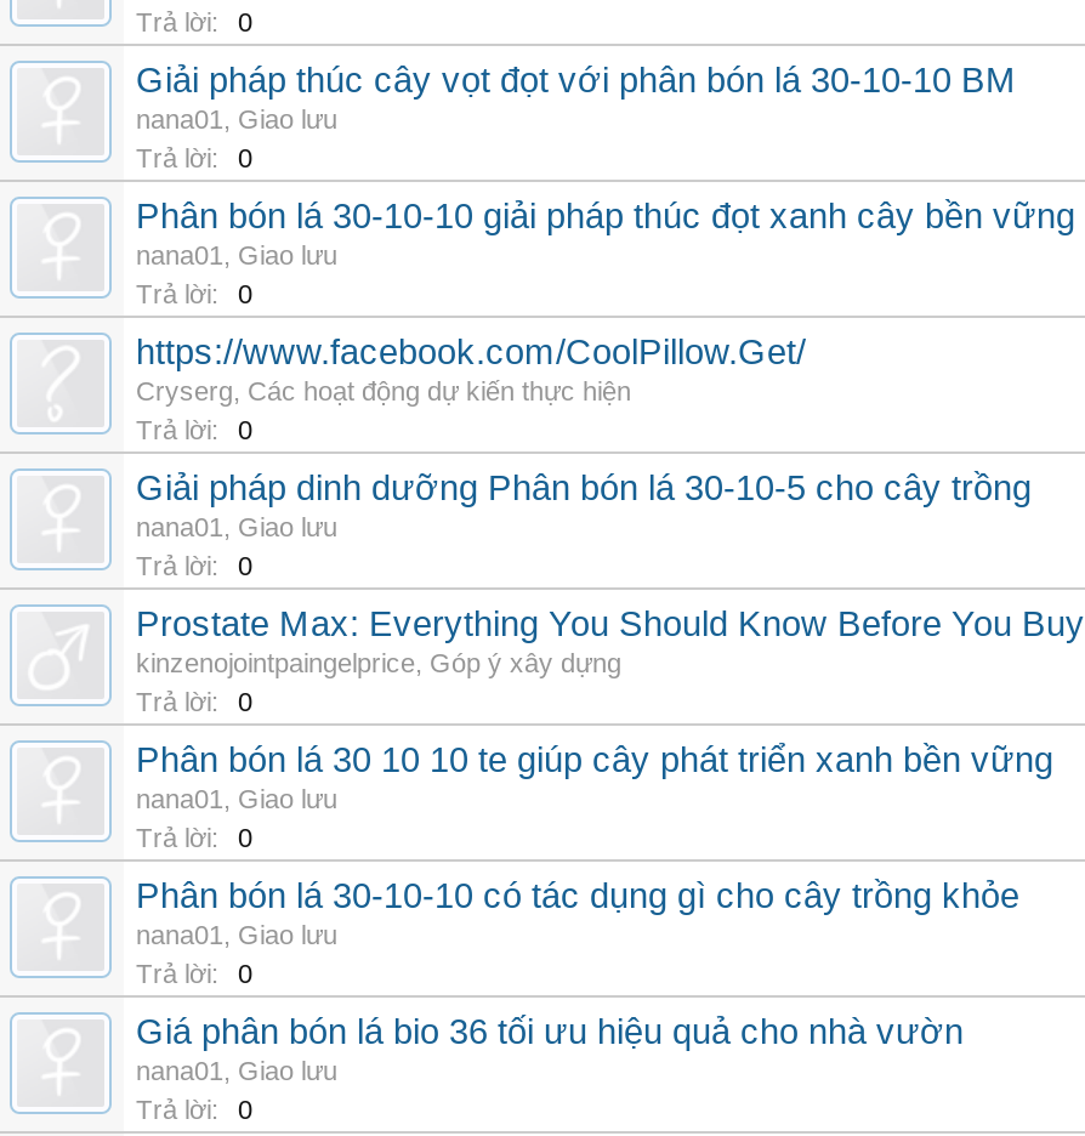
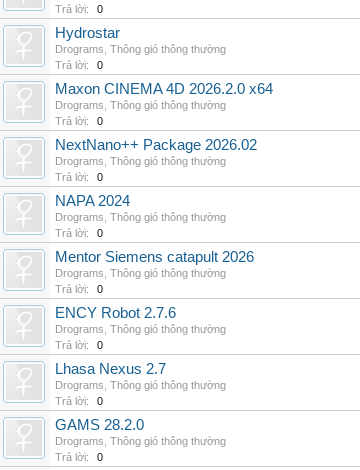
[136,61,1017,134] Giải pháp thúc cây vọt đọt với phân bón lá 30-10-10 BM | nana01, Giao lưu -> [55,25,226,55] Hydrostar | Drograms, Thông gió thông thường
[136,197,1075,269] Phân bón lá 30-10-10 giải pháp thúc đọt xanh cây bền vững | nana01, Giao lưu -> [55,81,273,111] Maxon CINEMA 4D 2026.2.0 x64 | Drograms, Thông gió thông thường
[136,333,806,405] https://www.facebook.com/CoolPillow.Get/ | Cryserg, Các hoạt động dự kiến thực hiện -> [55,137,257,167] NextNano++ Package 2026.02 | Drograms, Thông gió thông thường
[136,468,1032,541] Giải pháp dinh dưỡng Phân bón lá 30-10-5 cho cây trồng | nana01, Giao lưu -> [55,193,226,223] NAPA 2024 | Drograms, Thông gió thông thường
[136,604,1085,677] Prostate Max: Everything You Should Know Before You Buy | kinzenojointpaingelprice, Góp ý xây dựng -> [55,249,254,279] Mentor Siemens catapult 2026 | Drograms, Thông gió thông thường
[136,740,1053,813] Phân bón lá 30 10 10 te giúp cây phát triển xanh bền vững | nana01, Giao lưu -> [55,305,226,335] ENCY Robot 2.7.6 | Drograms, Thông gió thông thường
[136,876,1019,949] Phân bón lá 30-10-10 có tác dụng gì cho cây trồng khỏe | nana01, Giao lưu -> [55,361,226,391] Lhasa Nexus 2.7 | Drograms, Thông gió thông thường
[136,1012,964,1085] Giá phân bón lá bio 36 tối ưu hiệu quả cho nhà vườn | nana01, Giao lưu -> [55,417,226,447] GAMS 28.2.0 | Drograms, Thông gió thông thường

